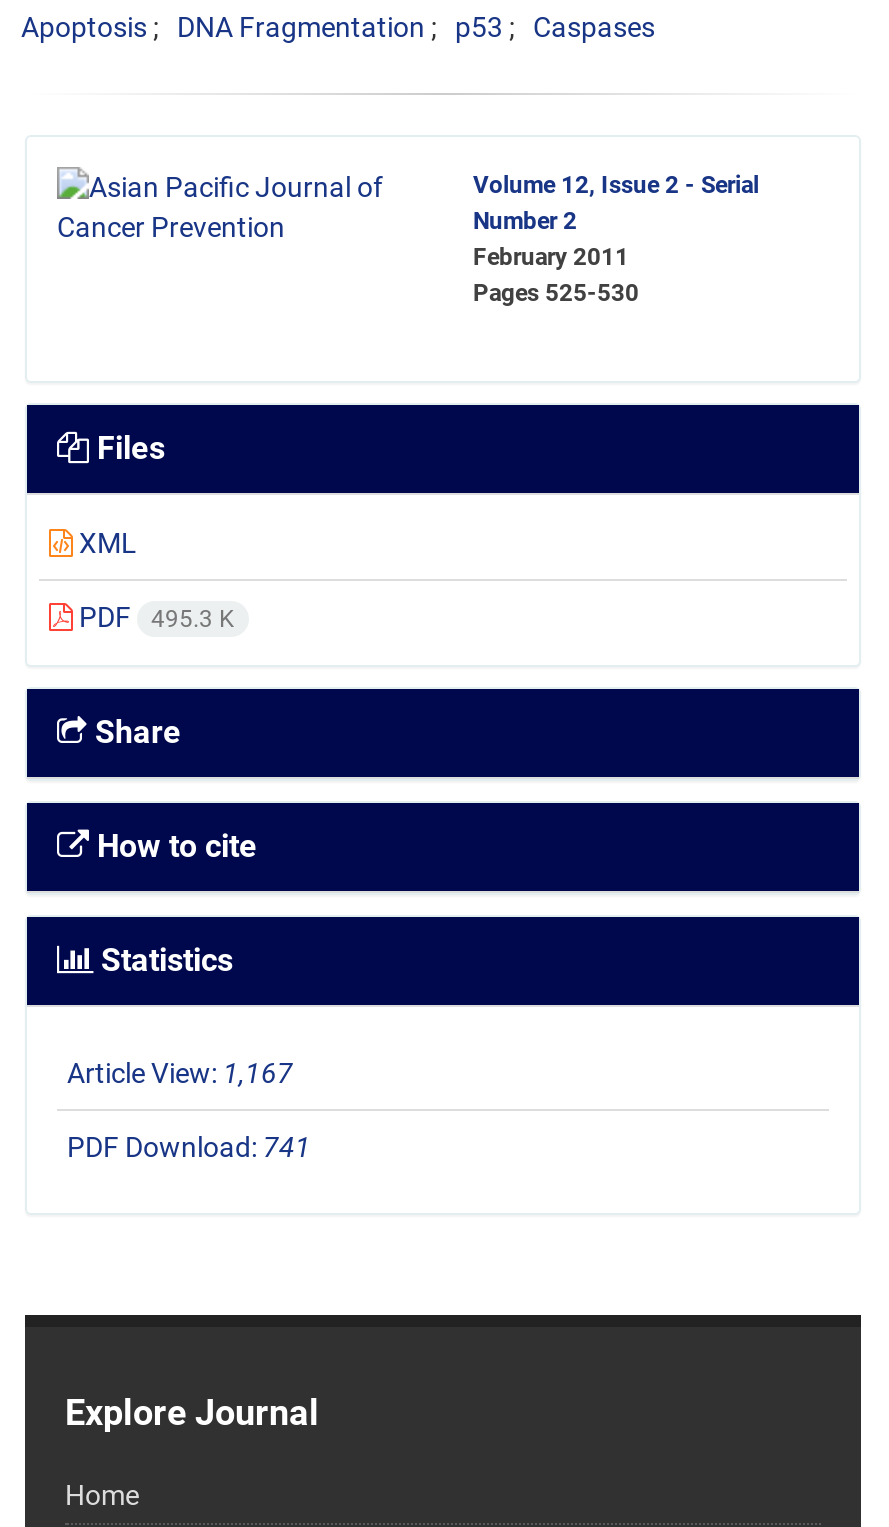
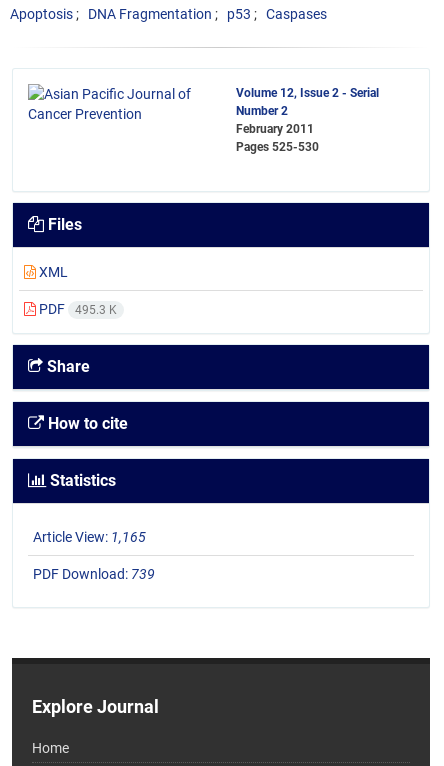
[67,1058,293,1090] Article View: 1,167 -> [33,529,146,545] Article View: 1,165
[67,1132,311,1164] PDF Download: 741 -> [33,566,155,582] PDF Download: 739

